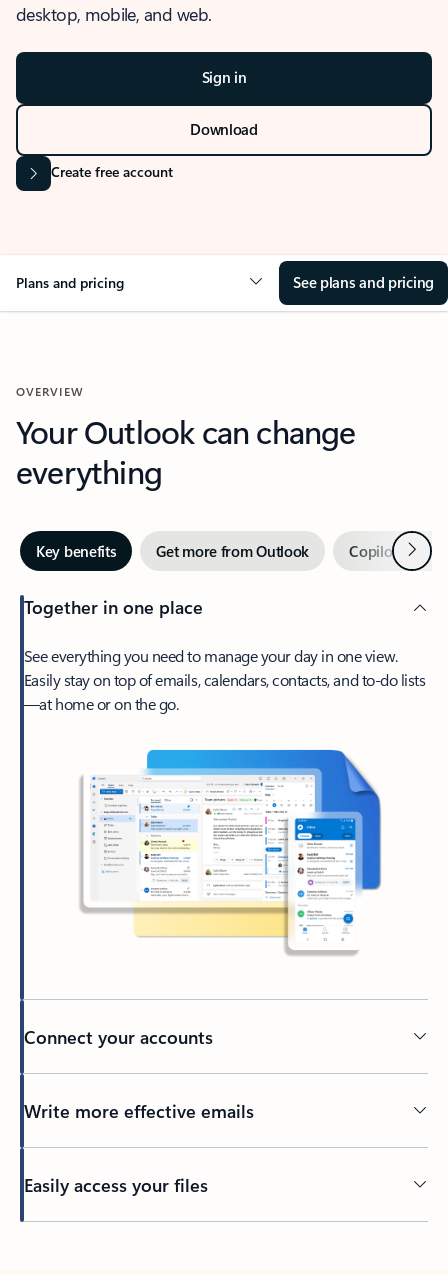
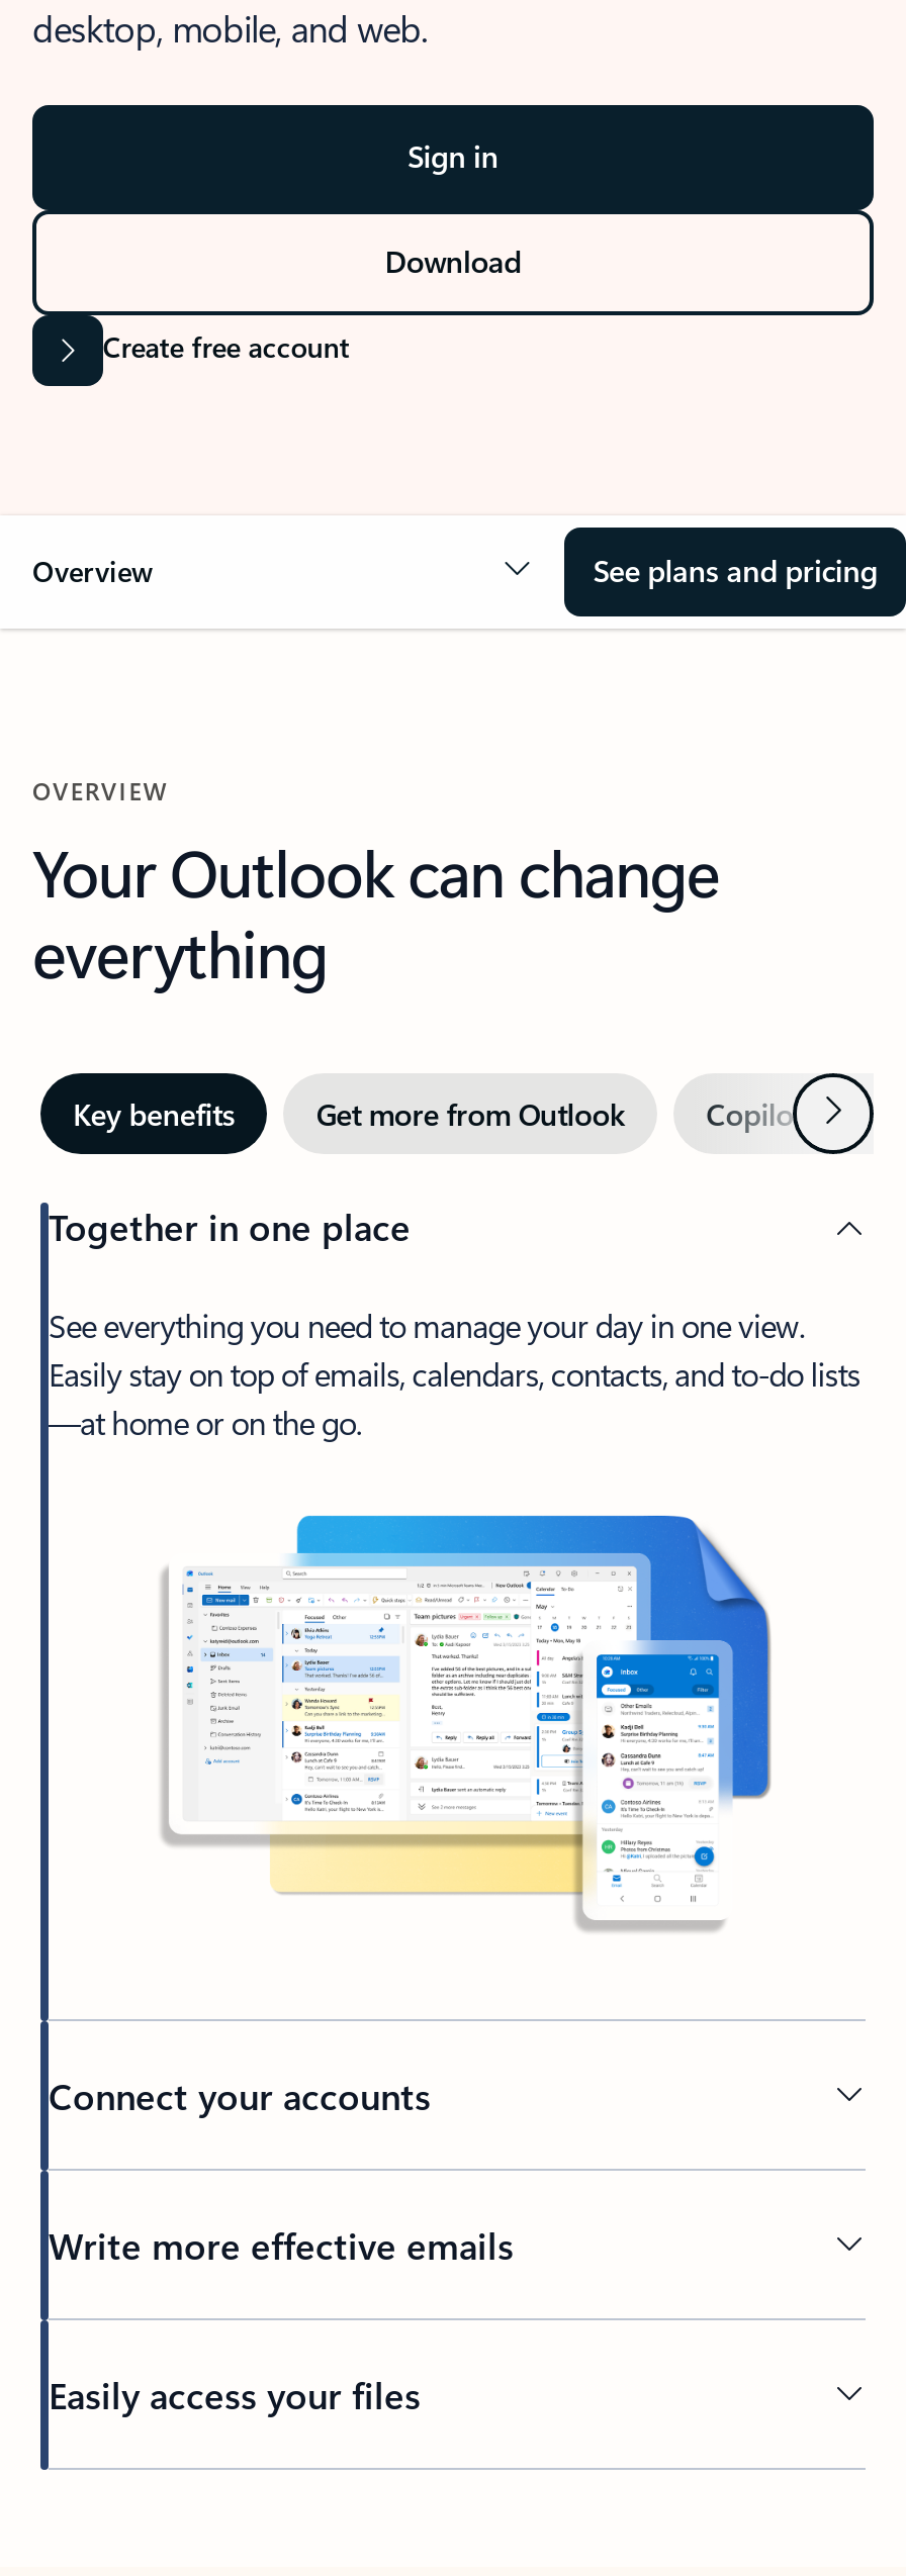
[16,273,124,292] Plans and pricing -> [32,552,154,590] Overview

